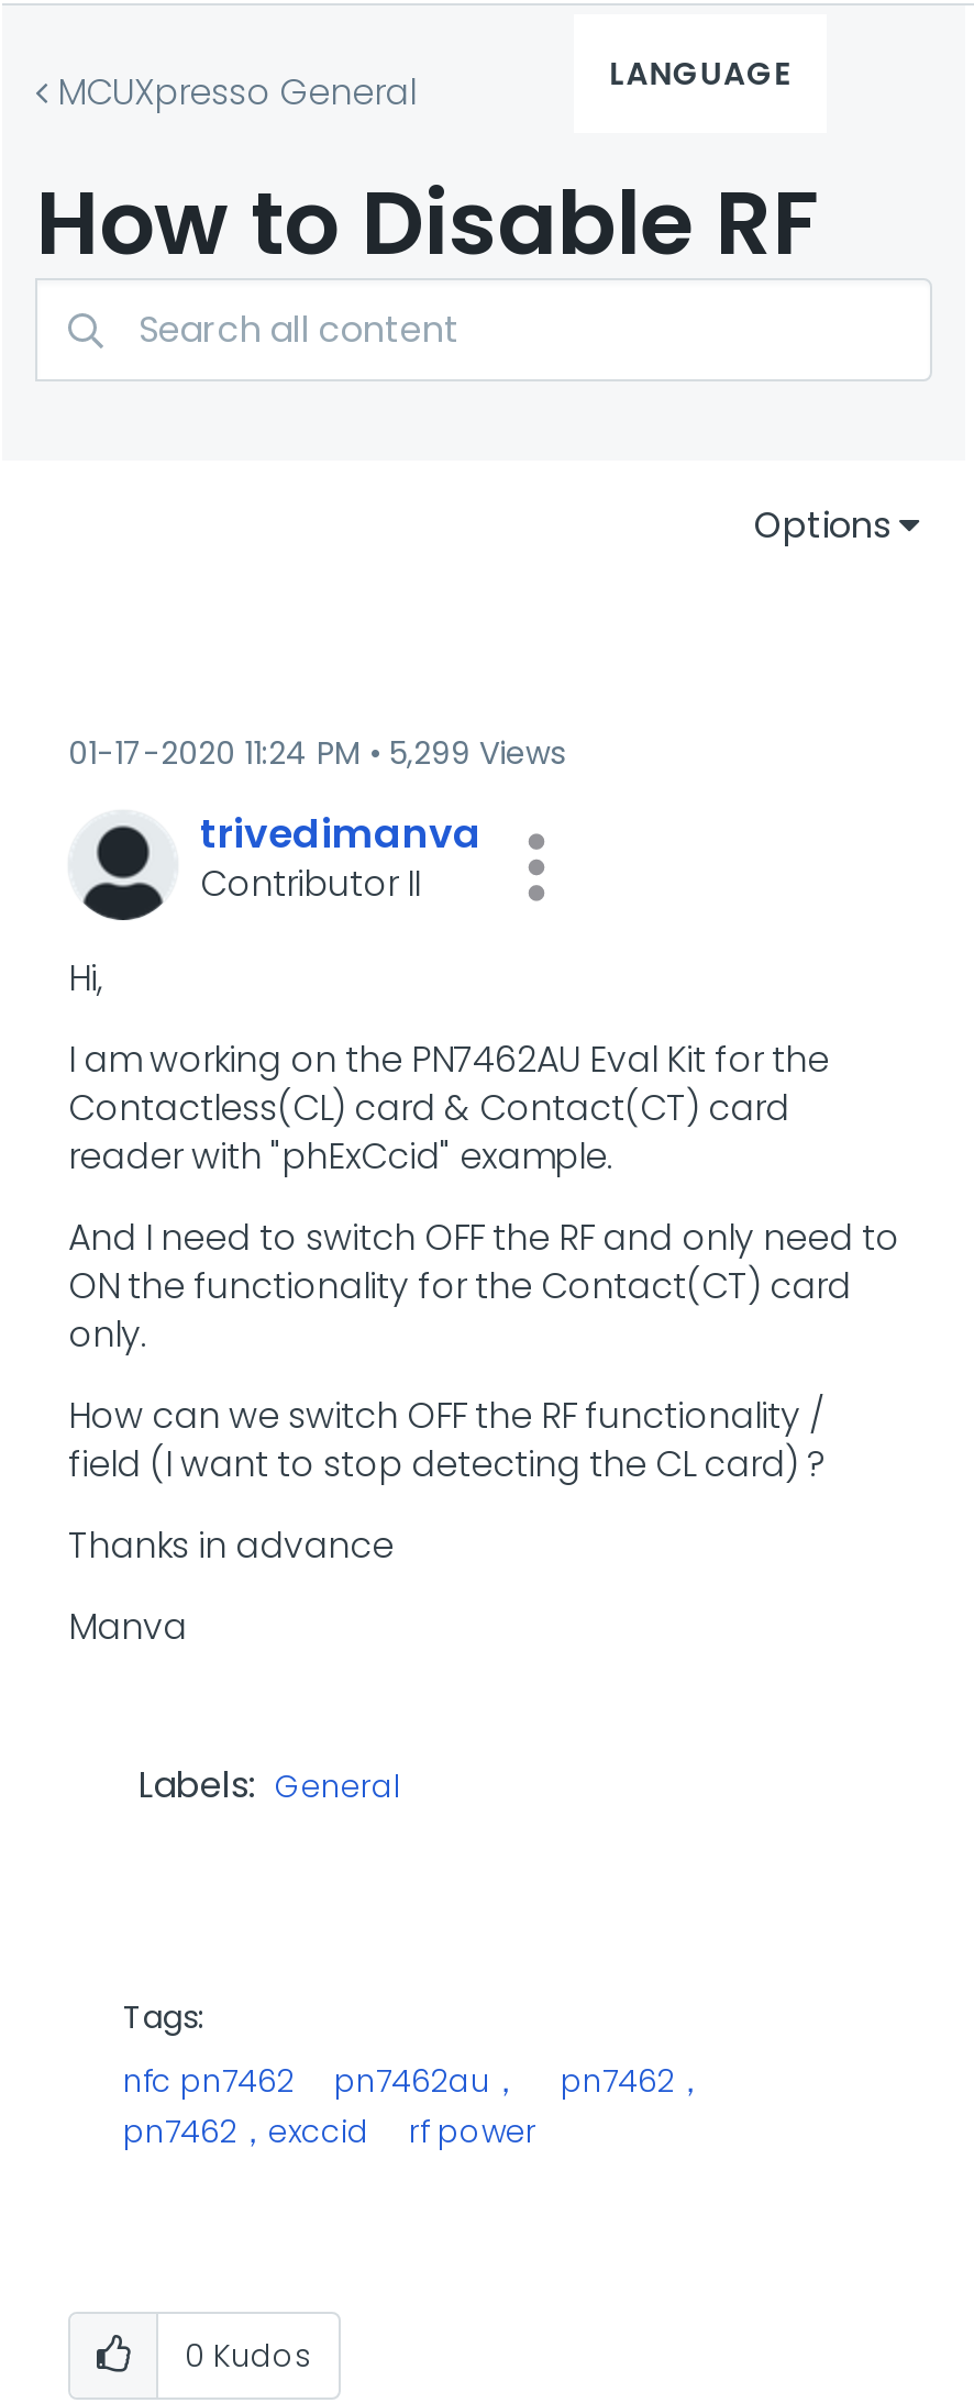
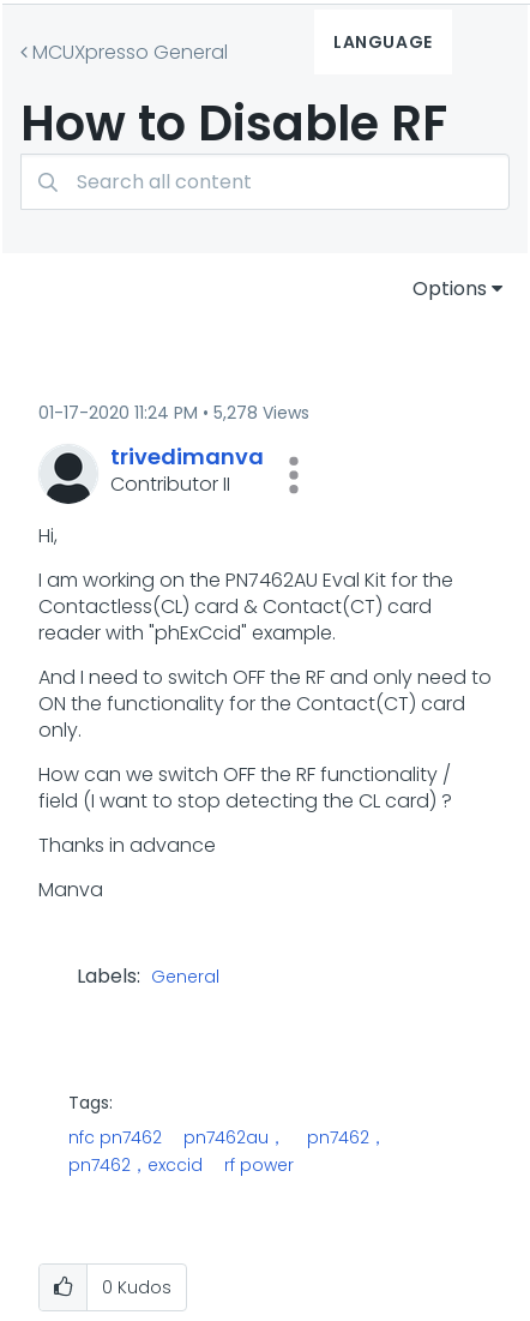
[68,731,565,775] 01-17-2020 11:24 PM 5,299 Views -> [38,401,309,425] 01-17-2020 11:24 PM 5,278 Views

